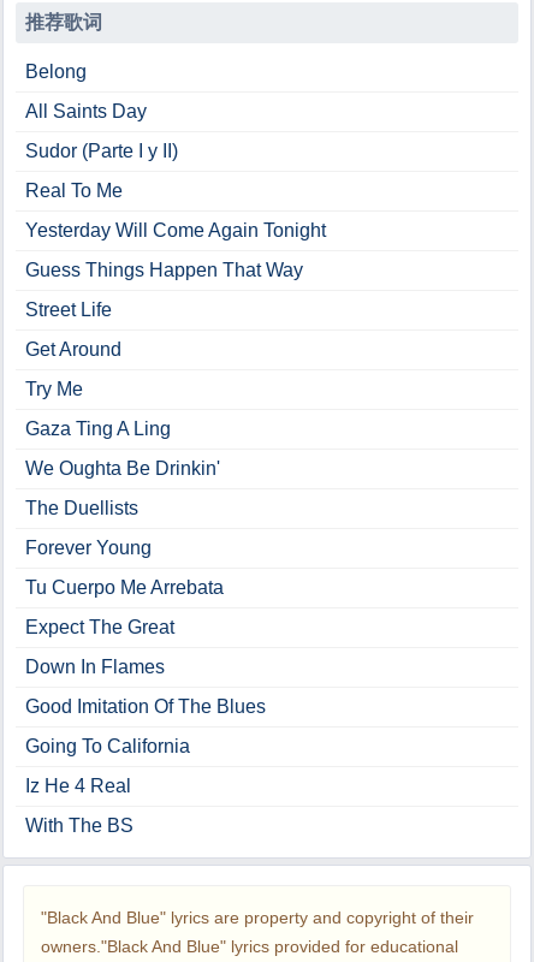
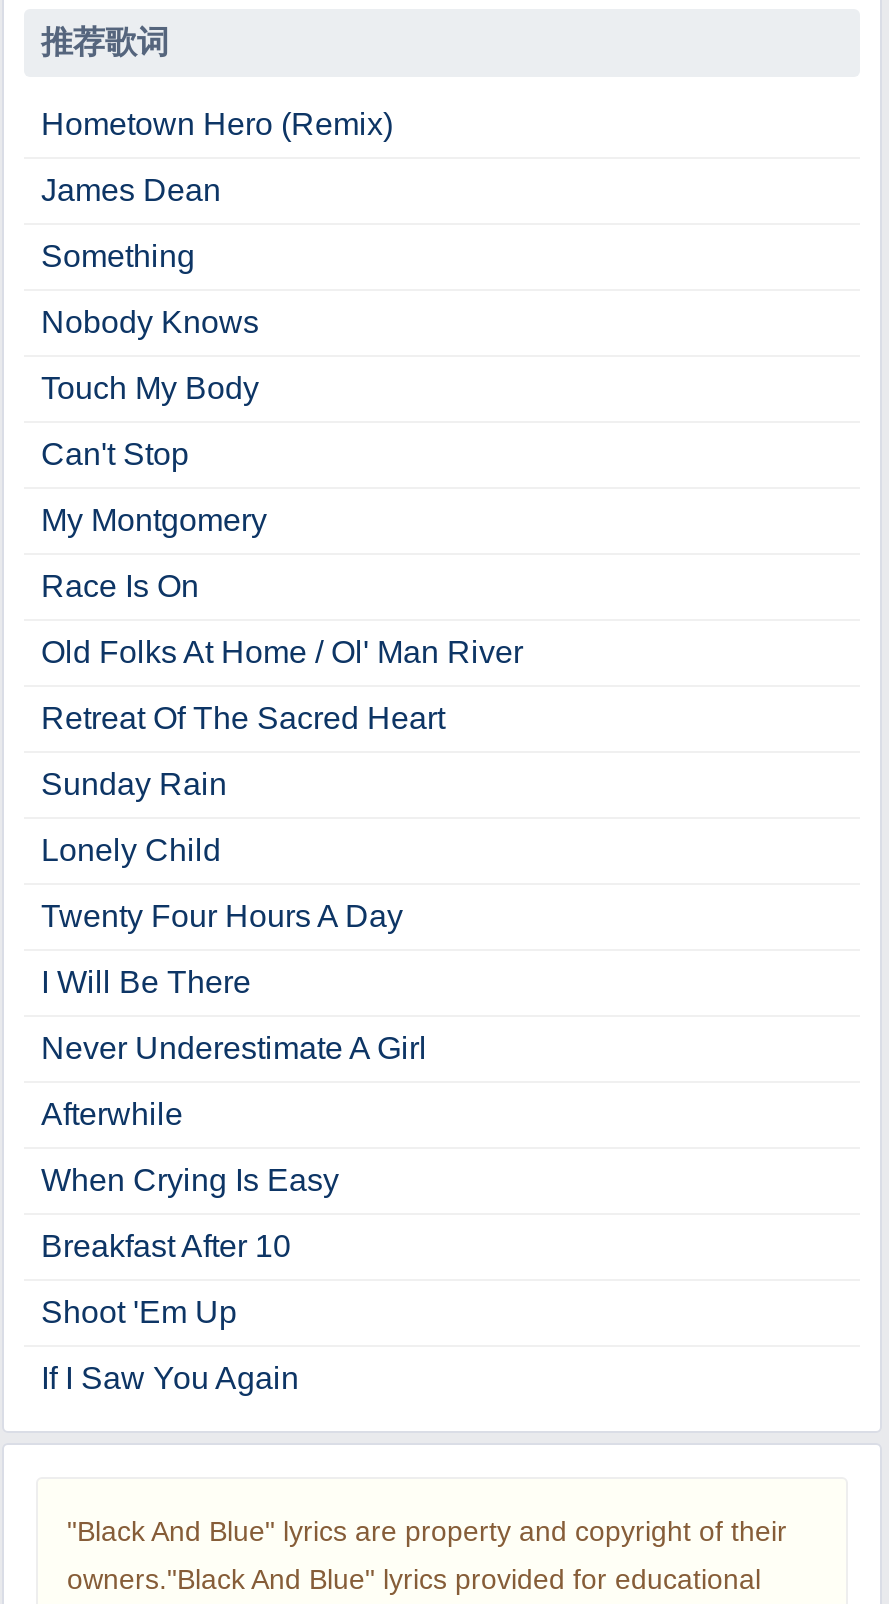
[26,61,87,82] Belong -> [41,107,393,141] Hometown Hero (Remix)
[26,101,147,122] All Saints Day -> [41,173,221,207] James Dean
[26,141,179,161] Sudor (Parte I y II) -> [41,239,195,273] Something
[26,180,123,201] Real To Me -> [41,305,259,339] Nobody Knows
[26,220,327,241] Yesterday Will Come Again Tonight -> [41,371,259,405] Touch My Body
[26,260,304,280] Guess Things Happen That Way -> [41,437,189,471] Can't Stop
[26,300,112,320] Street Life -> [41,503,267,537] My Montgomery
[26,339,122,360] Get Around -> [41,569,199,603] Race Is On
[26,379,84,399] Try Me -> [41,635,523,669] Old Folks At Home / Ol' Man River
[26,419,171,439] Gaza Ting A Ling -> [41,701,445,735] Retreat Of The Sacred Heart
[26,458,221,479] We Oughta Be Drinkin' -> [41,767,227,801] Sunday Rain
[26,498,139,518] The Duellists -> [41,833,221,867] Lonely Child
[26,538,152,558] Forever Young -> [41,899,403,933] Twenty Four Hours A Day
[26,577,224,598] Tu Cuerpo Me Arrebata -> [41,965,251,999] I Will Be There
[26,617,175,637] Expect The Great -> [41,1031,427,1065] Never Underestimate A Girl
[26,657,165,677] Down In Flames -> [41,1097,183,1131] Afterwhile
[26,696,266,717] Good Imitation Of The Blues -> [41,1163,339,1197] When Crying Is Easy
[26,736,191,756] Going To California -> [41,1229,291,1263] Breakfast After 10
[26,776,132,796] Iz He 4 Real -> [41,1295,237,1329] Shoot 'Em Up
[26,815,134,836] With The BS -> [41,1361,299,1395] If I Saw You Again

